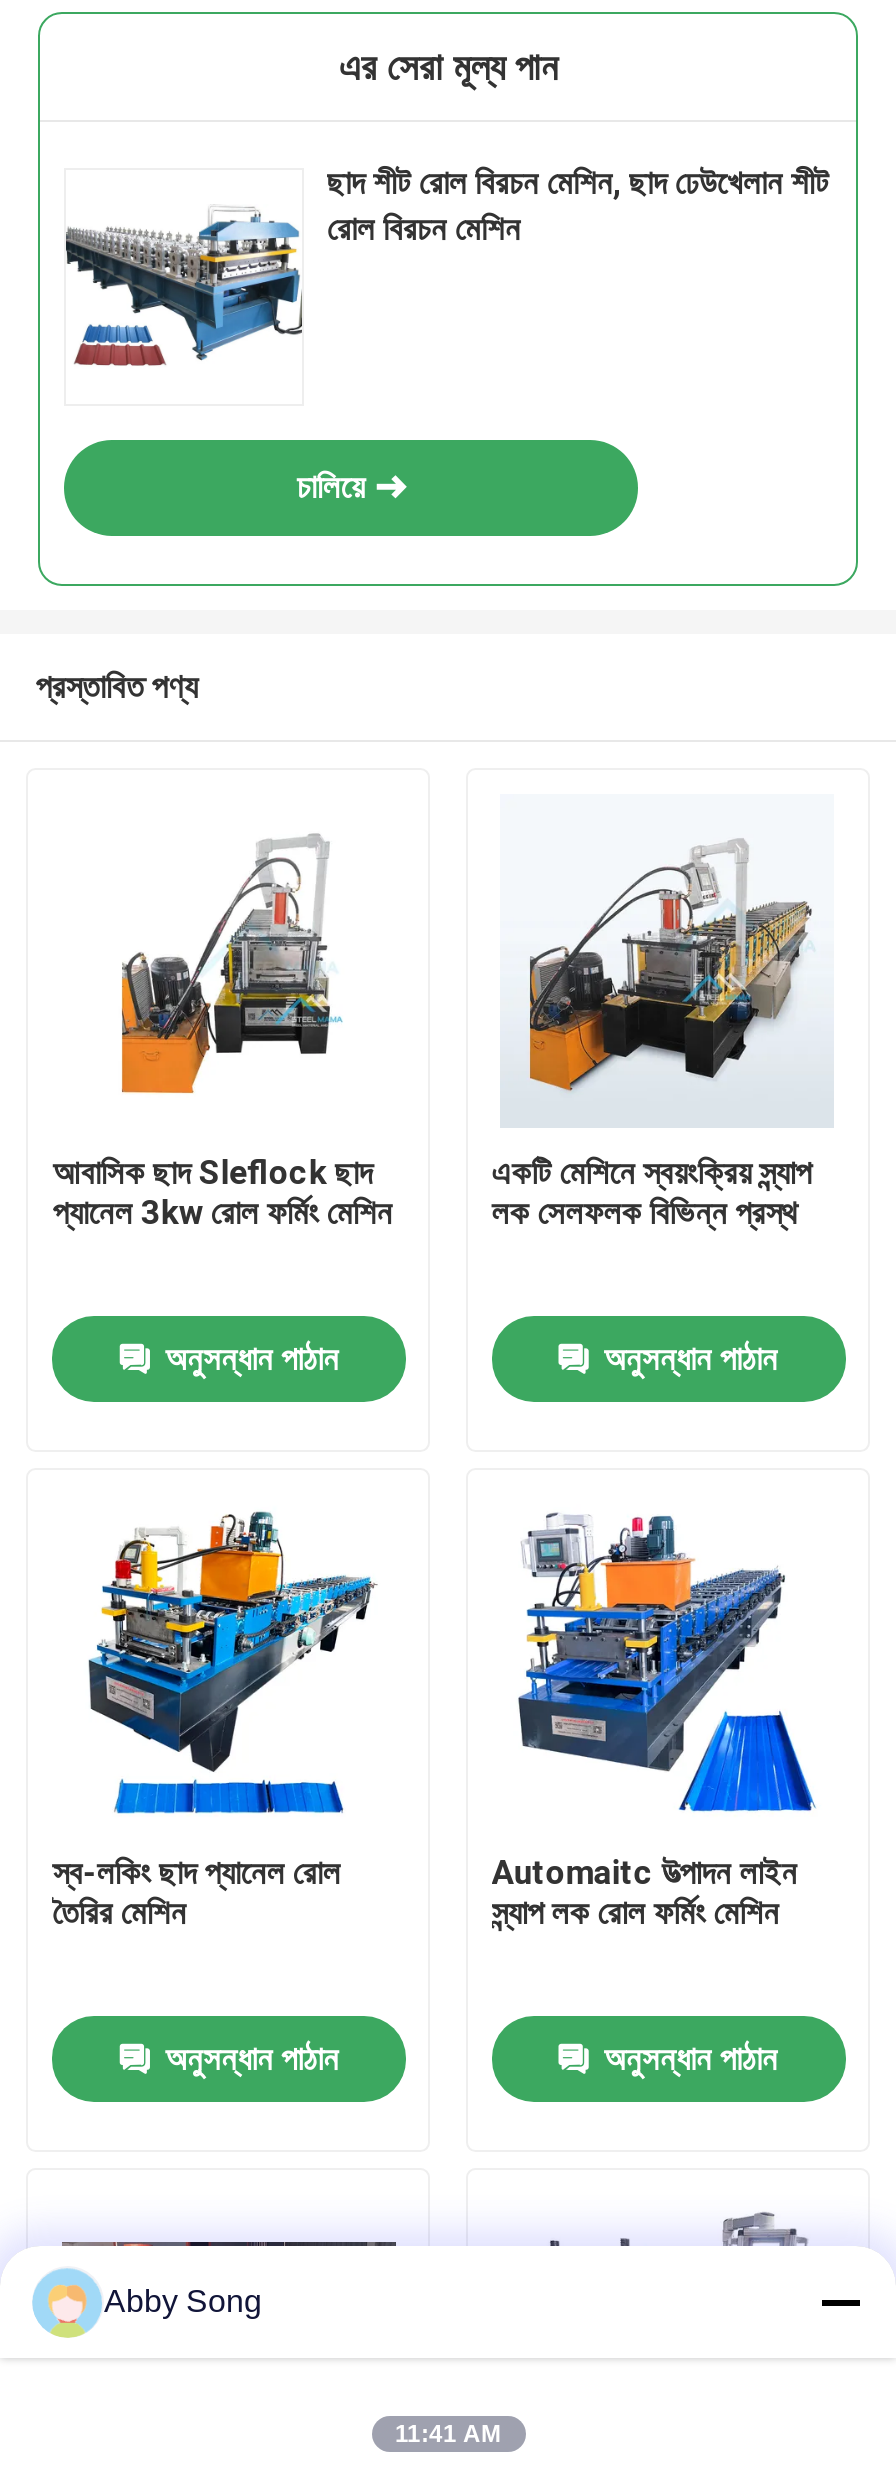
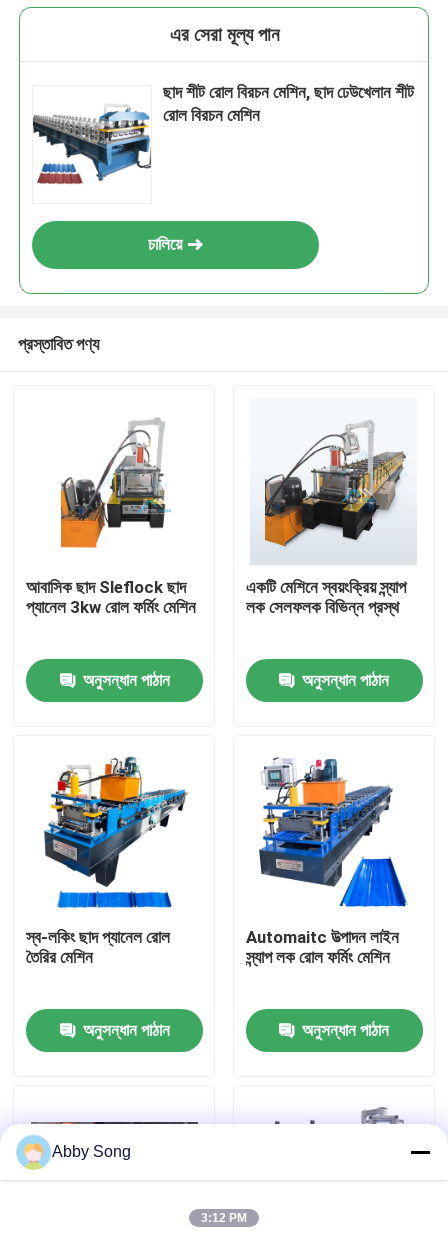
[395,2420,501,2448] 11:41 AM -> [201,1211,247,1225] 3:12 PM

